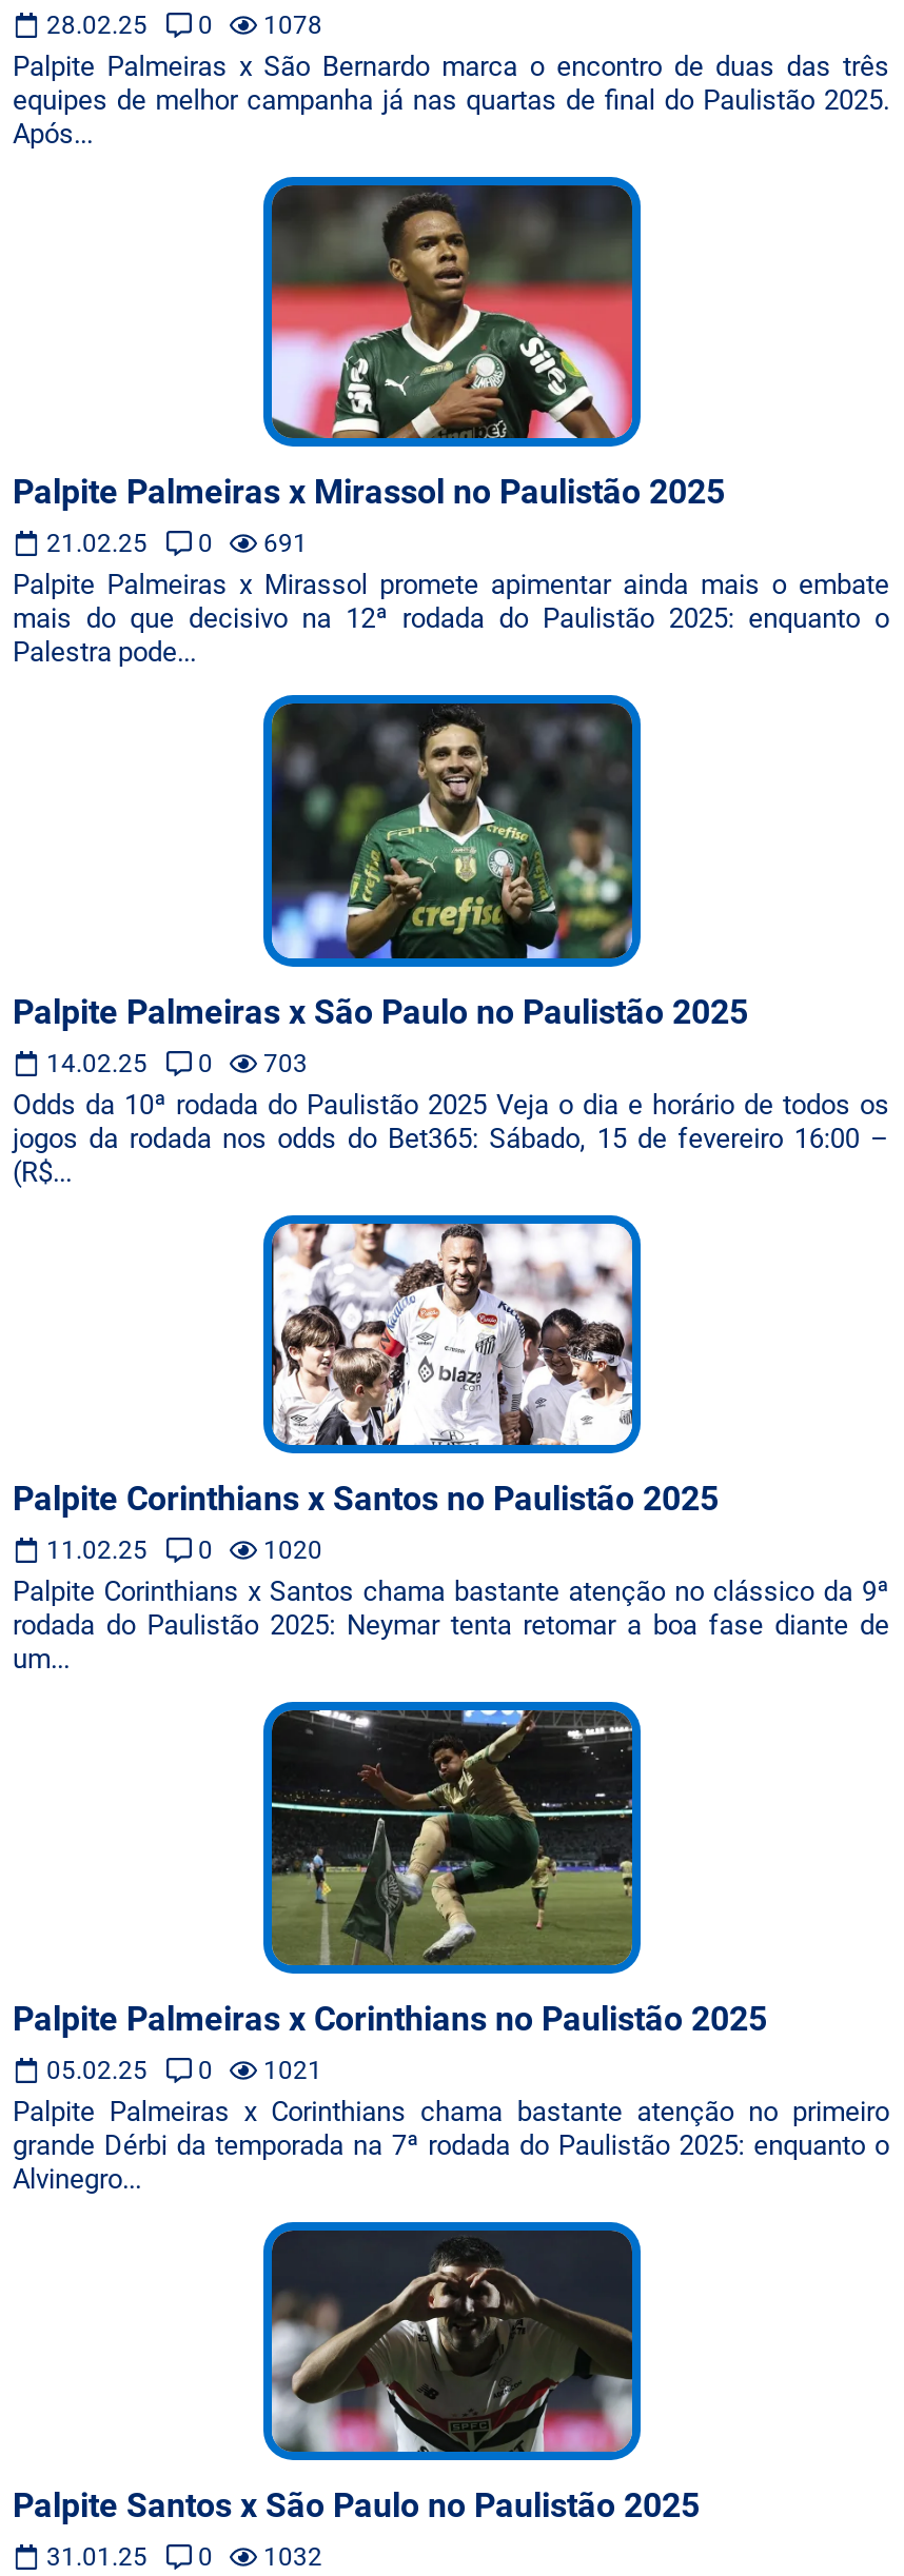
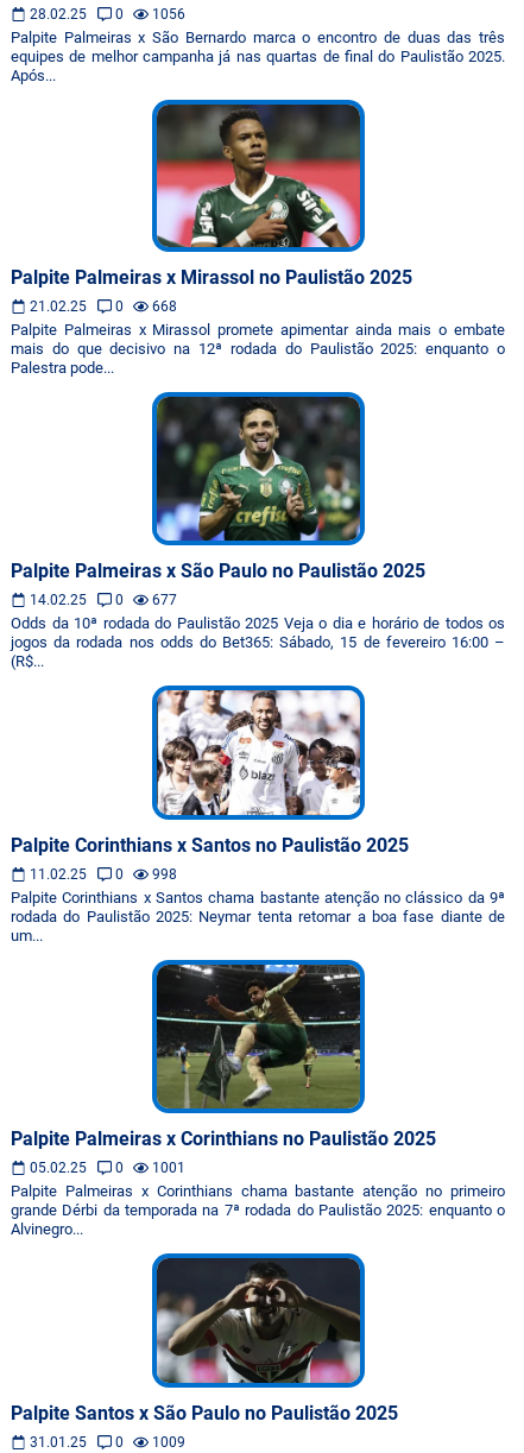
[46,10,322,39] 28.02.25 0 1078 -> [30,5,185,22] 28.02.25 0 1056
[46,529,308,559] 21.02.25 0 691 -> [30,298,177,315] 21.02.25 0 668
[46,1049,308,1078] 14.02.25 0 703 -> [30,591,177,608] 14.02.25 0 677
[46,1535,322,1565] 11.02.25 0 1020 -> [30,866,177,883] 11.02.25 0 998
[46,2055,322,2084] 05.02.25 0 1021 -> [30,1159,185,1176] 05.02.25 0 1001
[46,2542,322,2571] 31.01.25 0 1032 -> [30,1434,185,1450] 31.01.25 0 1009

